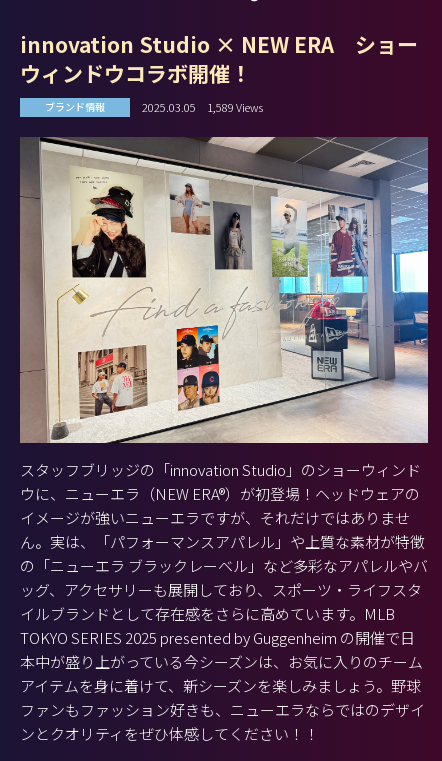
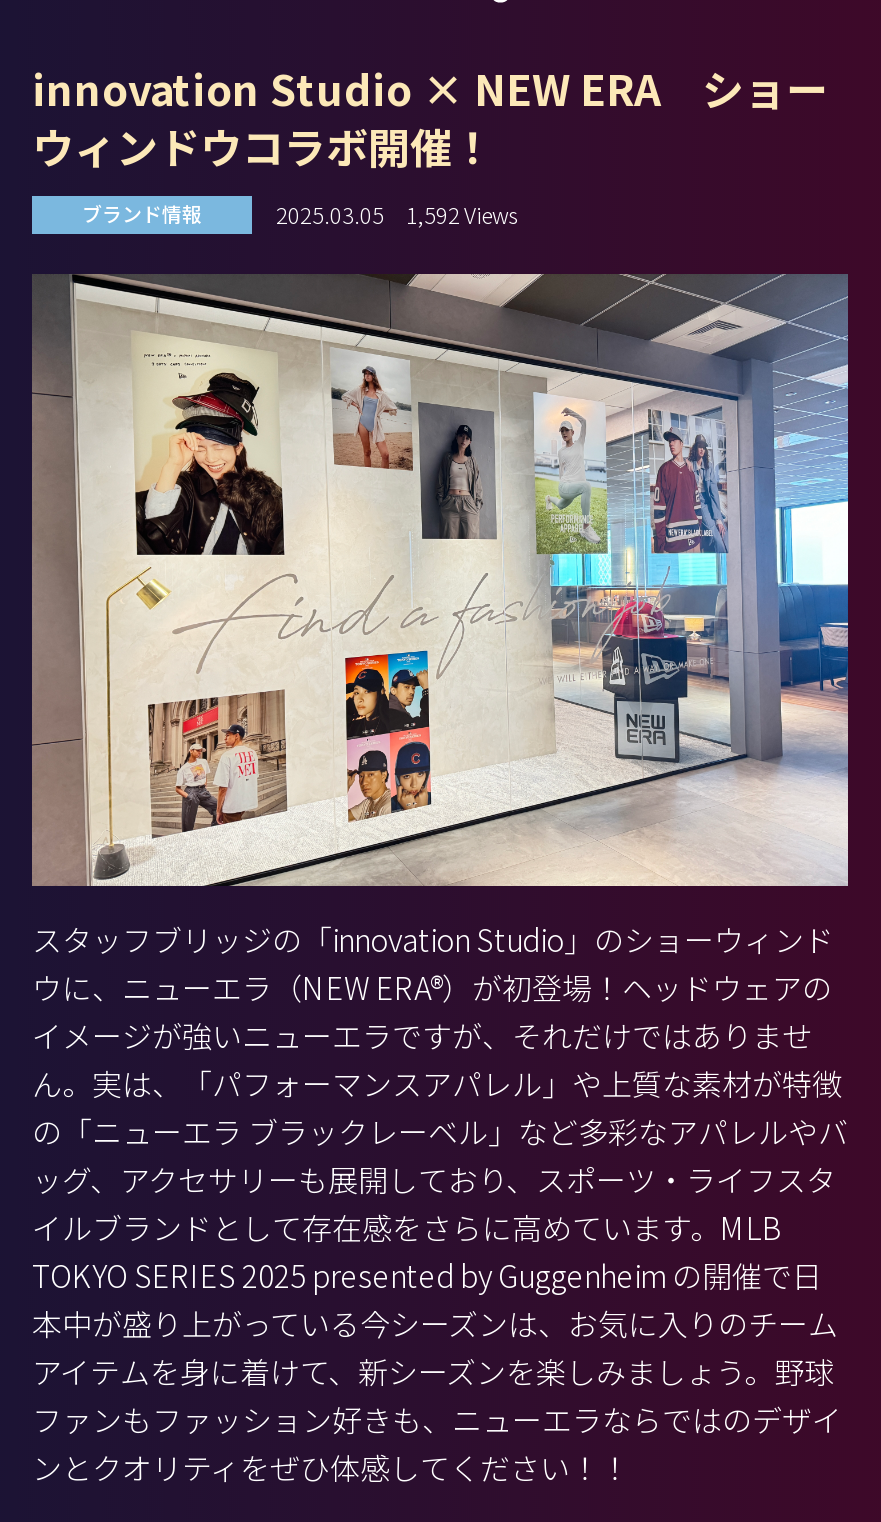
[142,99,263,115] 2025.03.05 1,589 Views -> [276,197,518,229] 2025.03.05 1,592 Views

